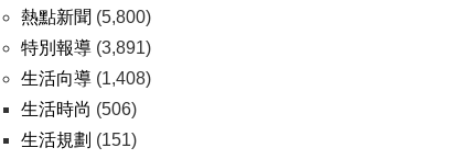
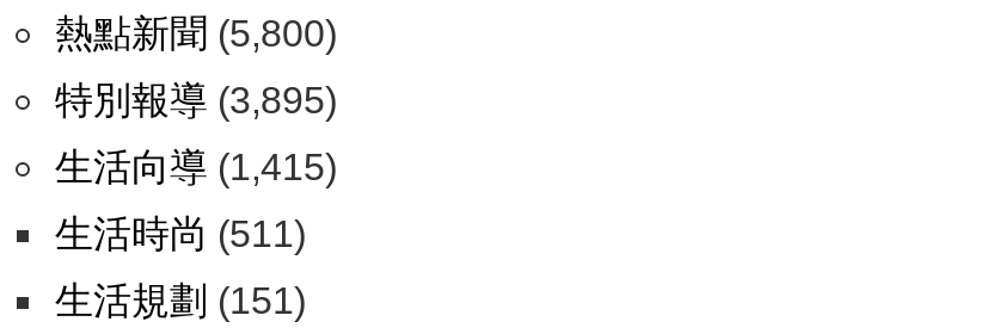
[21,38,151,57] 特別報導(3,891) -> [55,80,337,120] 特別報導(3,895)
[21,69,151,88] 生活向導(1,408) -> [55,147,337,187] 生活向導(1,415)
[21,100,137,118] 生活時尚(506) -> [55,214,306,254] 生活時尚(511)

